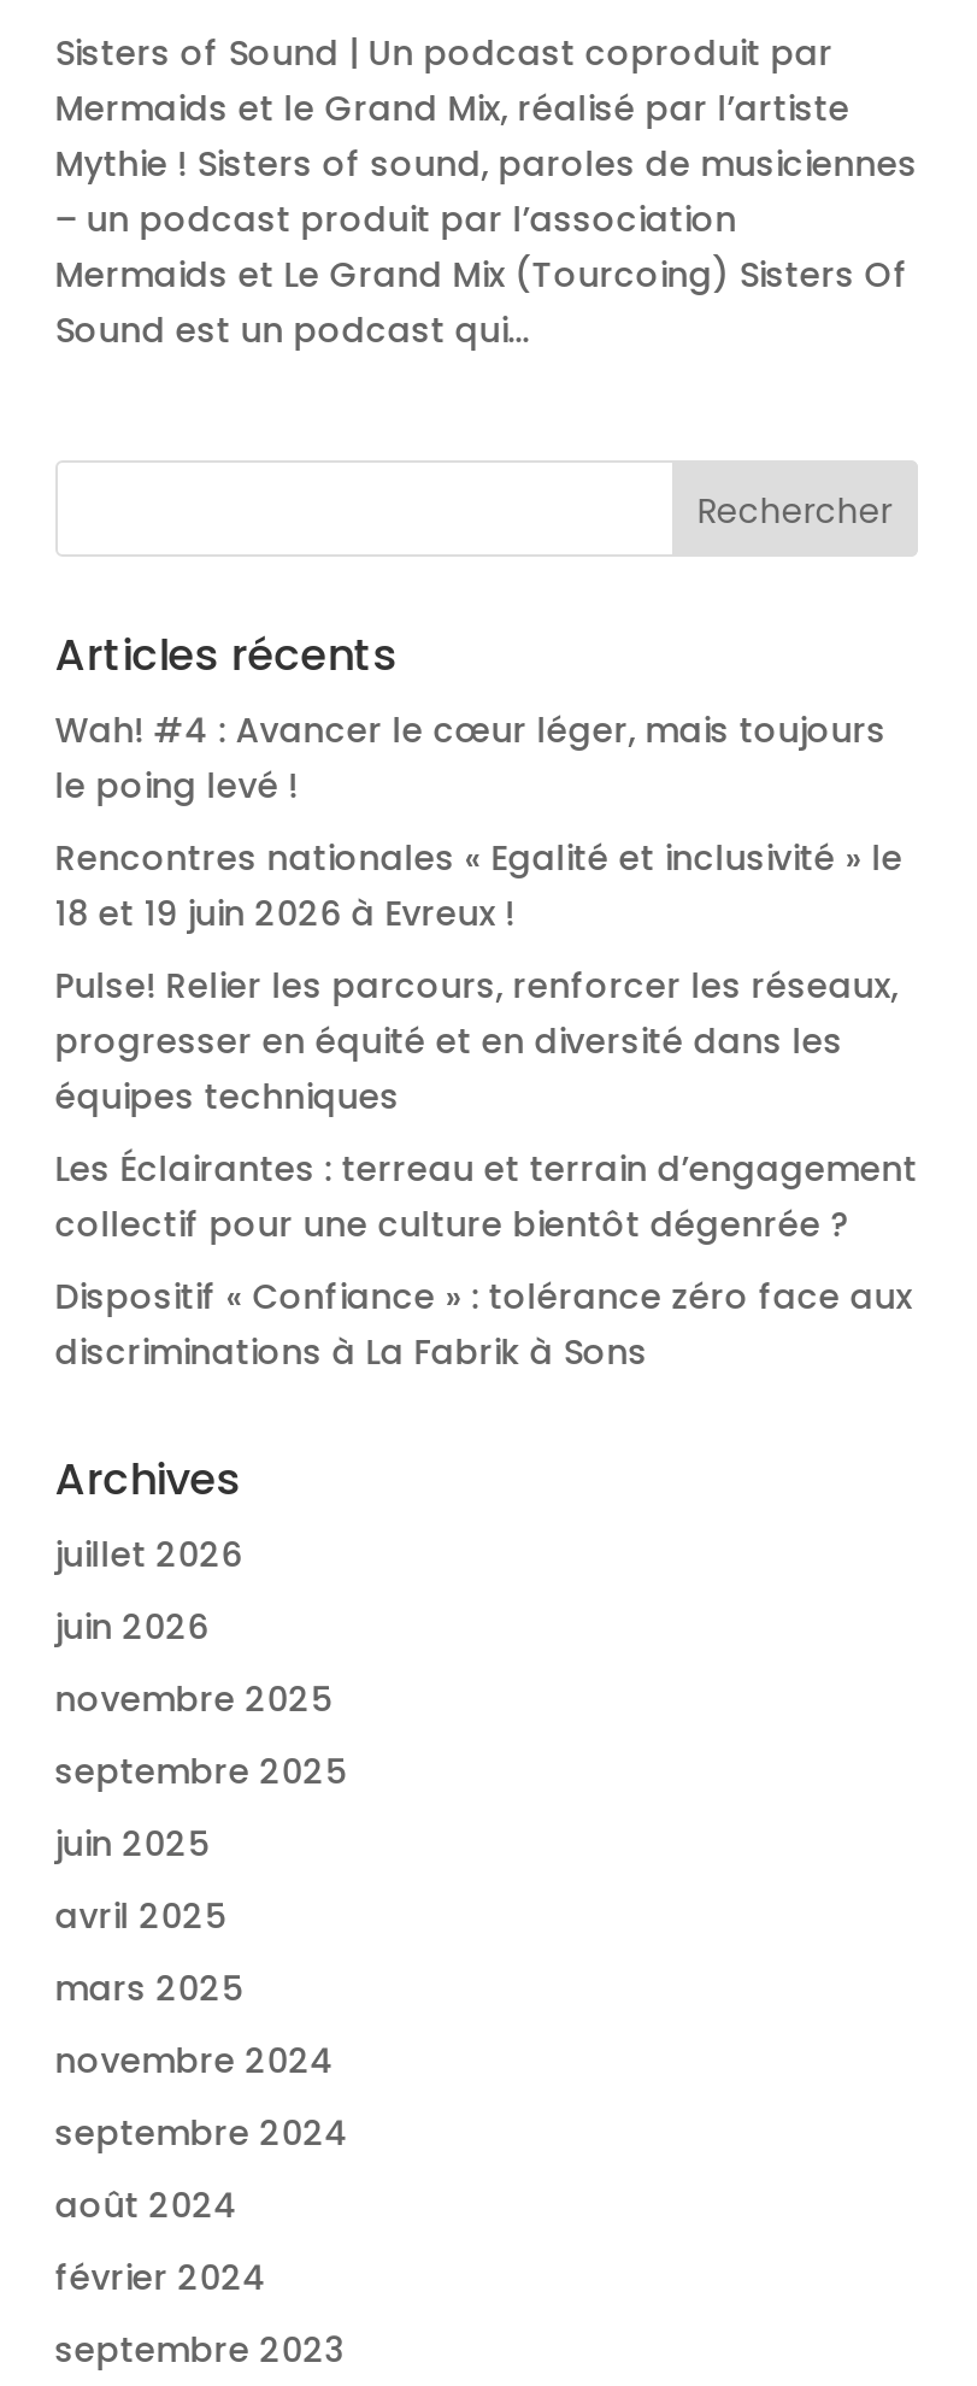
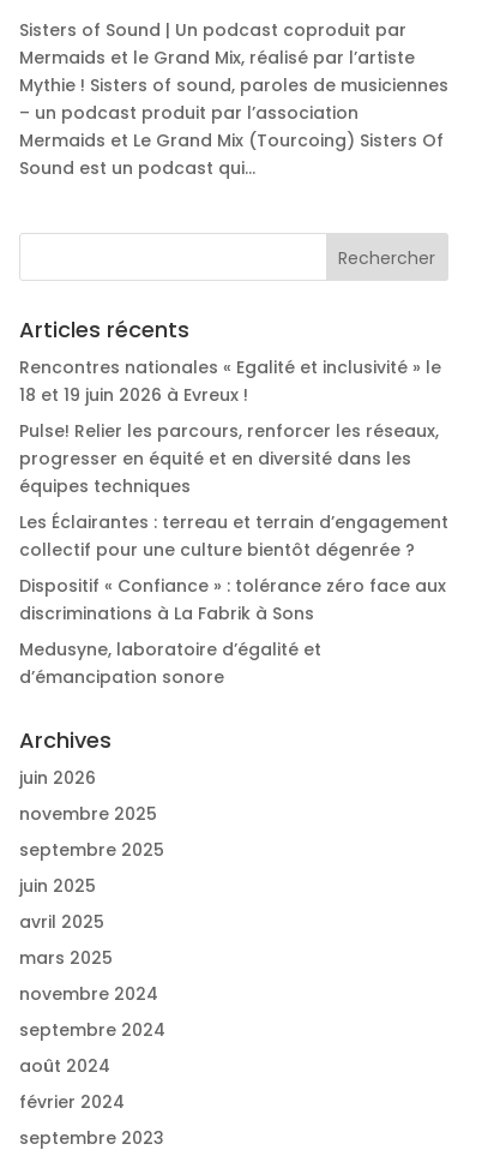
[55,706,886,809] Wah! #4 : Avancer le cœur léger, mais toujours | le poing levé ! -> none
moved [55,833,917,1376] -> [19,355,448,625]: Rencontres nationales « Egalité et inclusivité » le | 18 et 19 juin 2026 à Evreux ! | Pulse! Relier les parcours, renforcer les réseaux, | ... | Dispositif « Confiance » : tolérance zéro face aux | discriminations à La Fabrik à Sons
none -> [19,637,321,689] Medusyne, laboratoire d’égalité et | d’émancipation sonore
[55,1530,243,1578] juillet 2026 -> none

